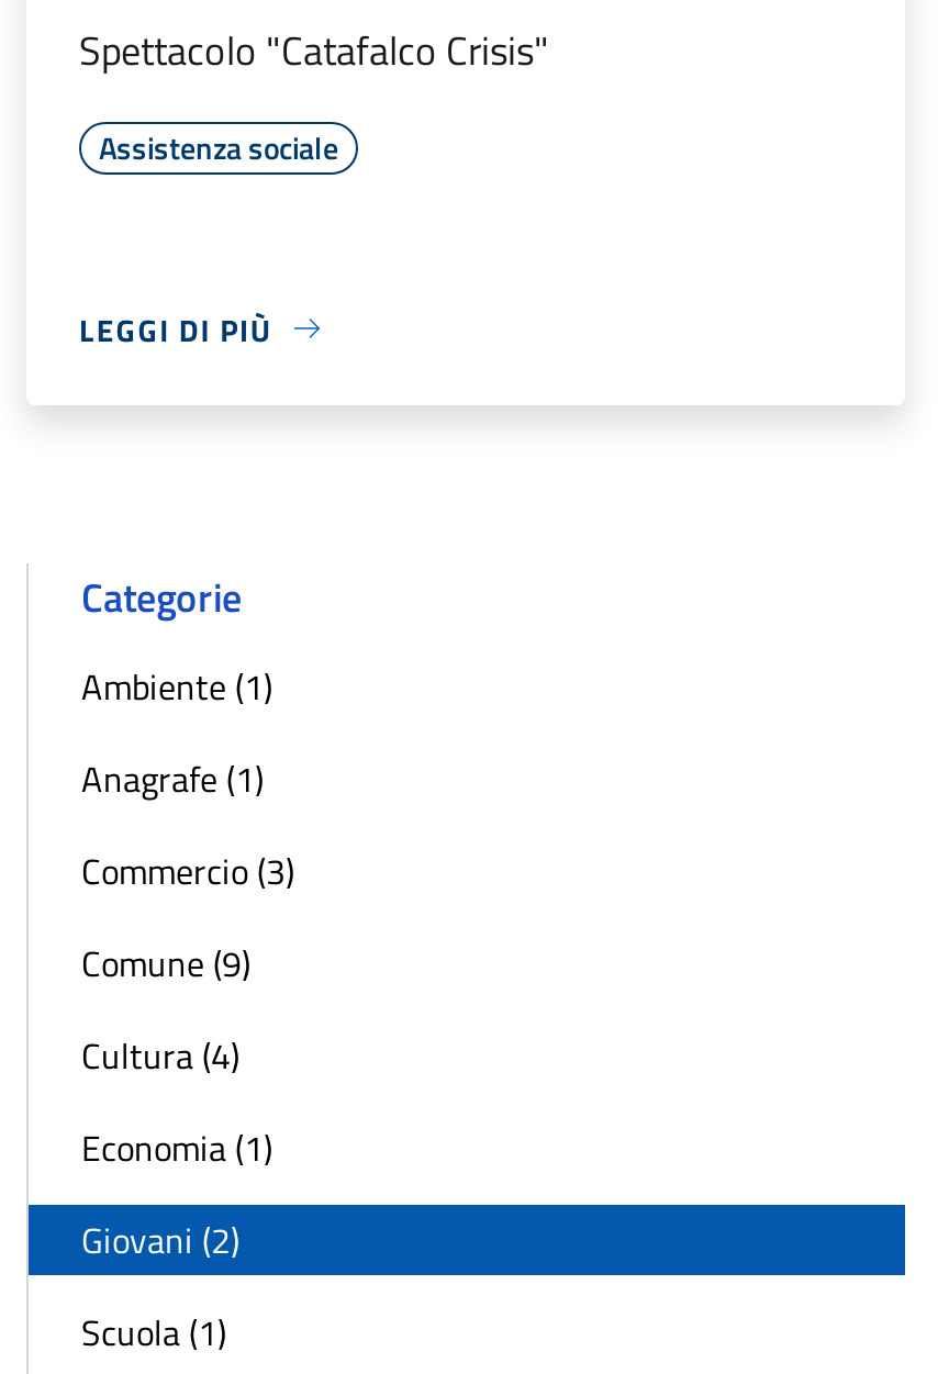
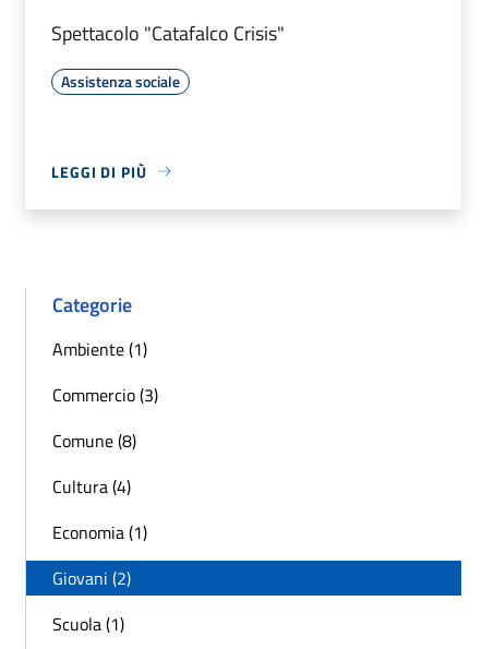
[81,752,264,805] Anagrafe (1) -> none
[81,937,250,990] Comune (9) -> [52,428,136,454] Comune (8)

